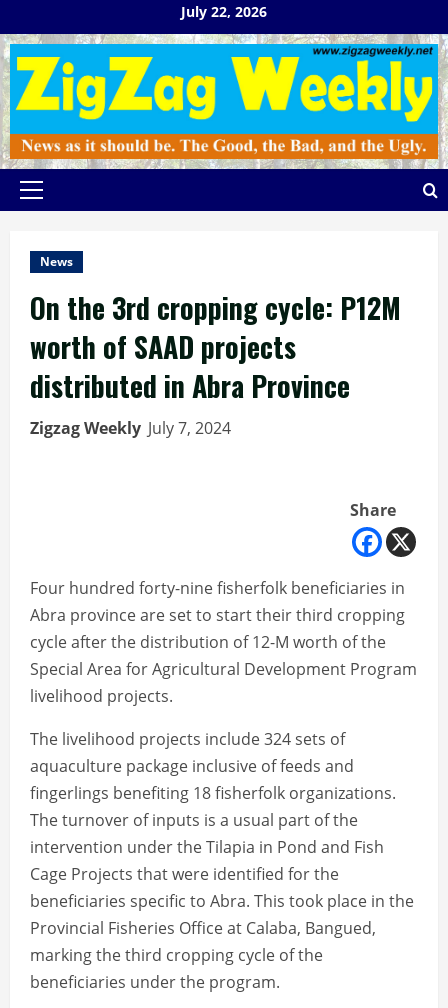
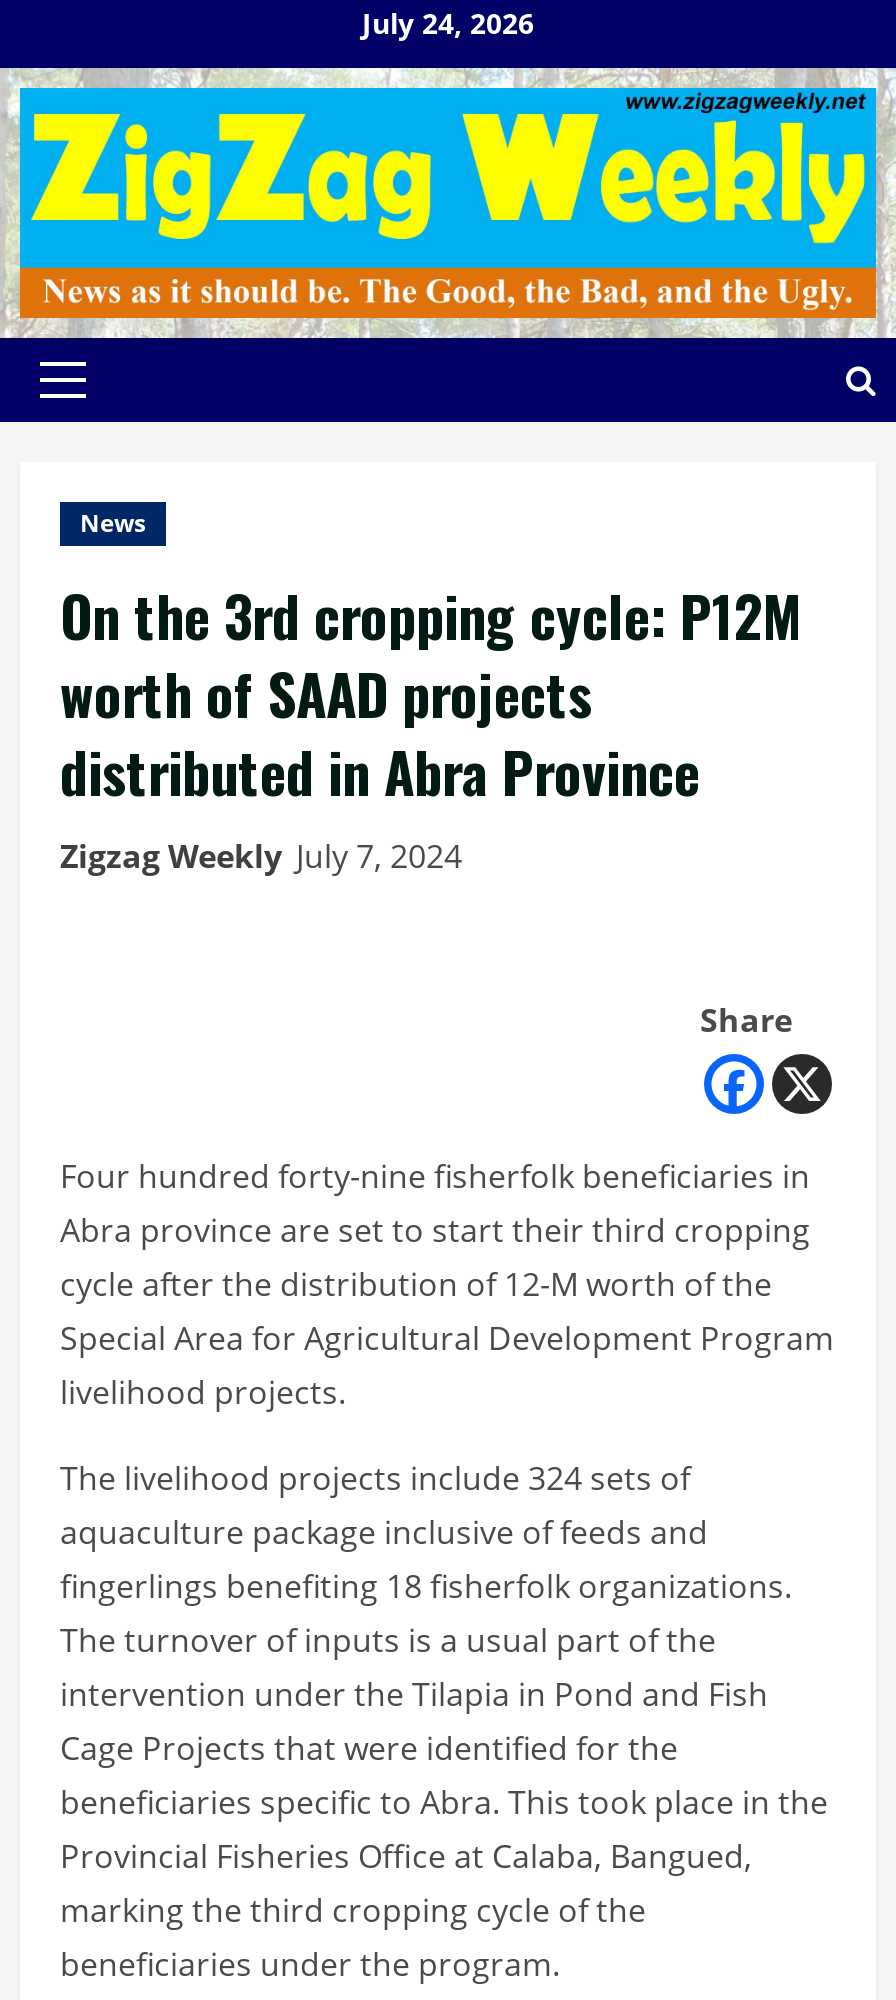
[181,2,267,21] July 22, 2026 -> [362,4,534,42] July 24, 2026

